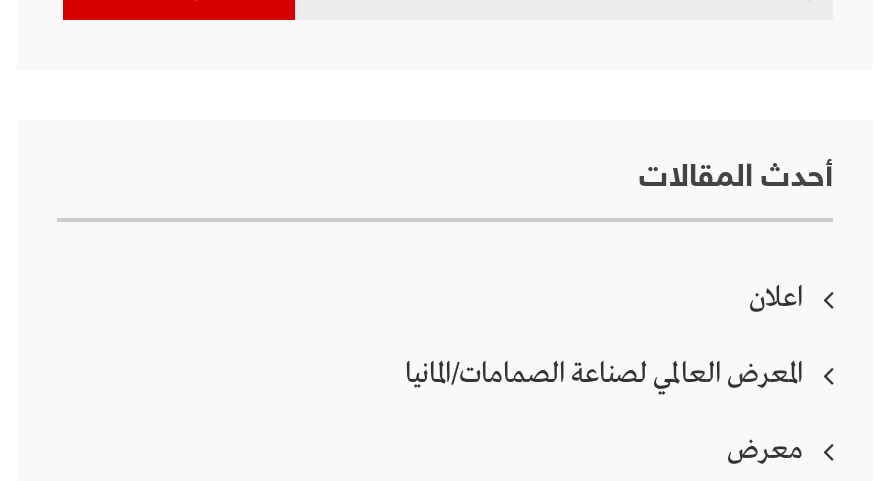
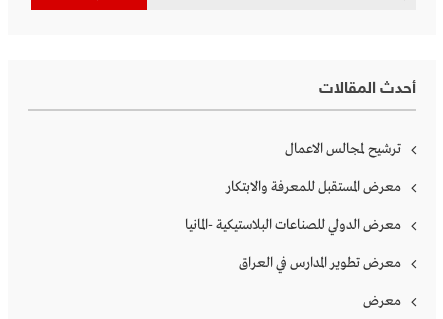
[405,279,803,391] اعلان | المعرض العالمي لصناعة الصمامات/المانيا -> [185,140,401,272] ترشيح لمجالس الاعمال | معرض المستقبل للمعرفة والابتكار | معرض الدولي للصناعات البلاستيكية -المانيا | معرض تطوير المدارس في العراق

